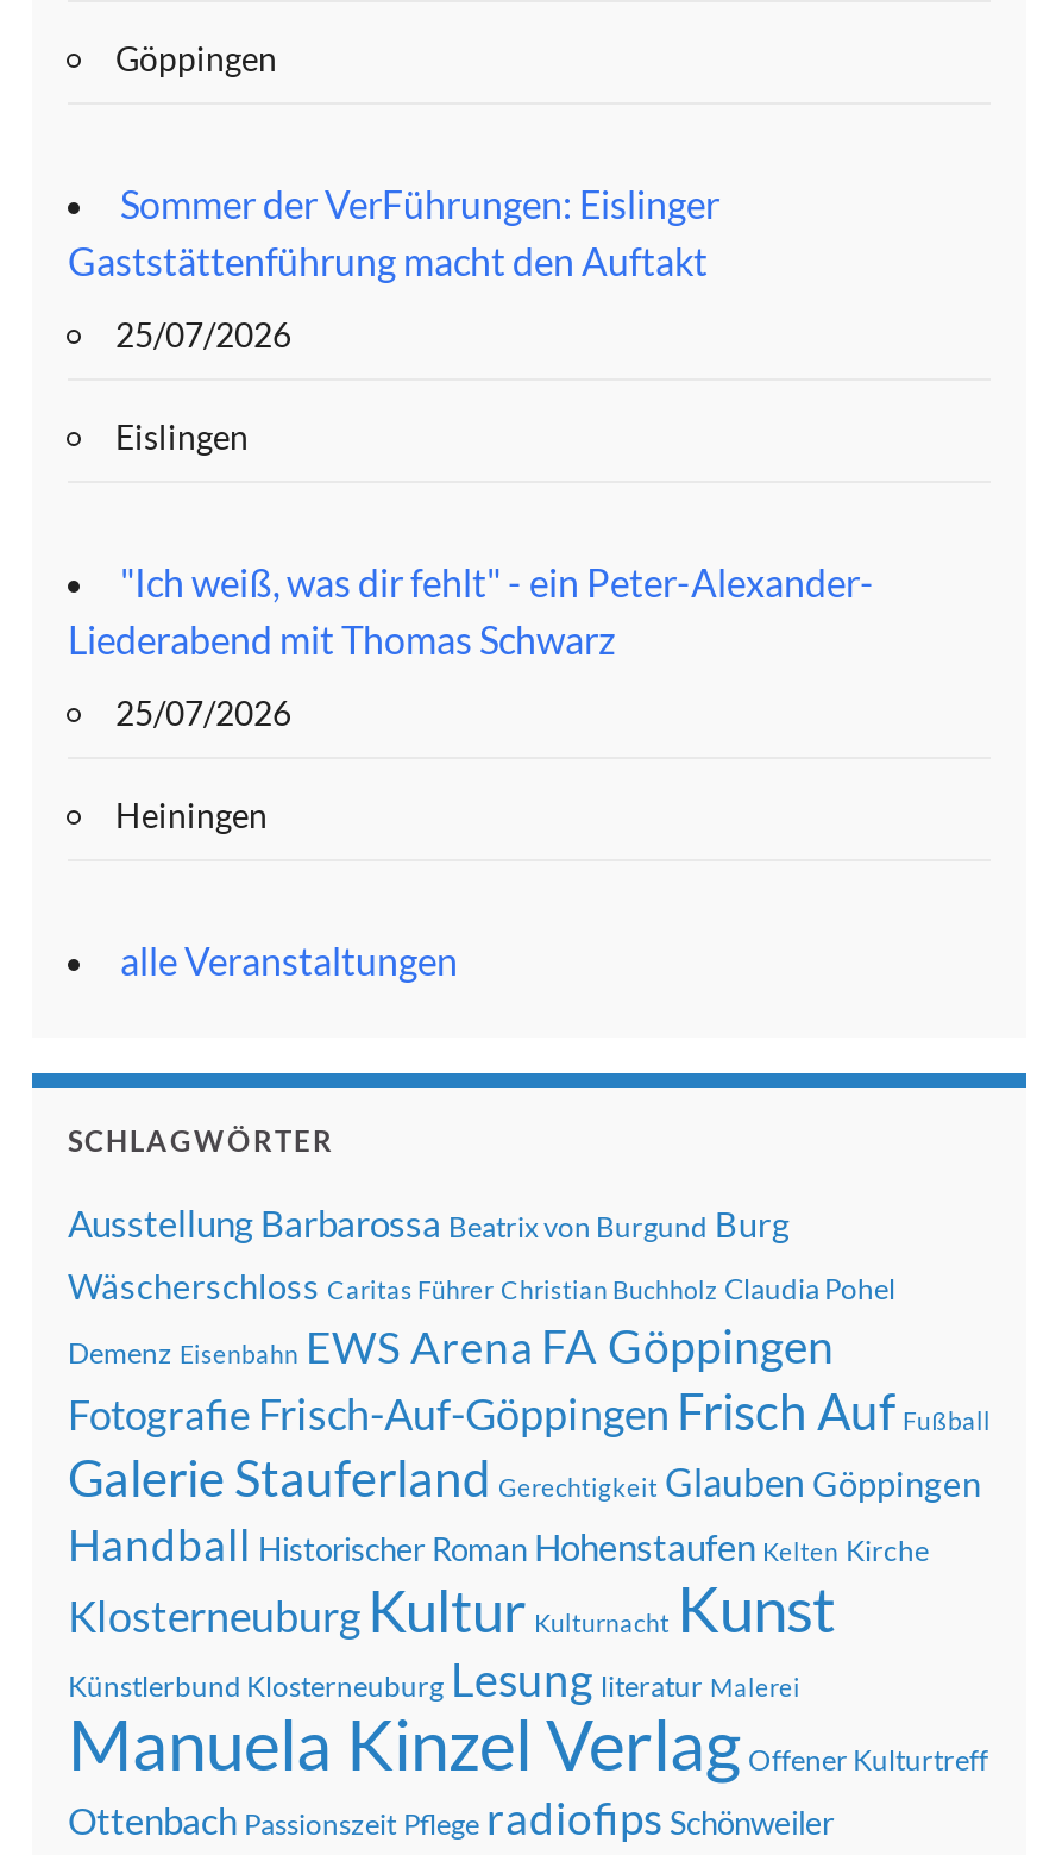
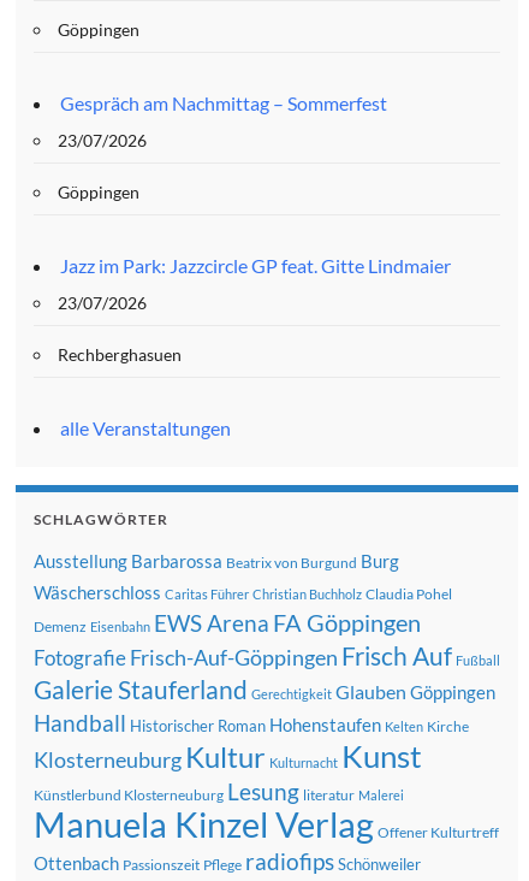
[68,181,719,283] Sommer der VerFührungen: Eislinger | Gaststättenführung macht den Auftakt -> [60,92,387,114] Gespräch am Nachmittag – Sommerfest
[115,314,291,355] 25/07/2026 -> [58,130,147,151] 23/07/2026
[115,417,249,457] Eislingen -> [58,182,139,202] Göppingen
[68,559,874,662] "Ich weiß, was dir fehlt" - ein Peter-Alexander- | Liederabend mit Thomas Schwarz -> [60,254,451,277] Jazz im Park: Jazzcircle GP feat. Gitte Lindmaier
[115,693,291,733] 25/07/2026 -> [58,293,147,313] 23/07/2026
[115,795,268,836] Heiningen -> [58,344,182,365] Rechberghasuen

